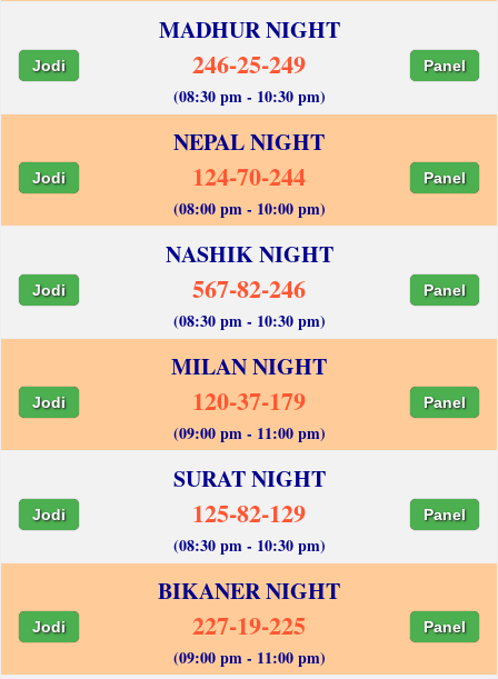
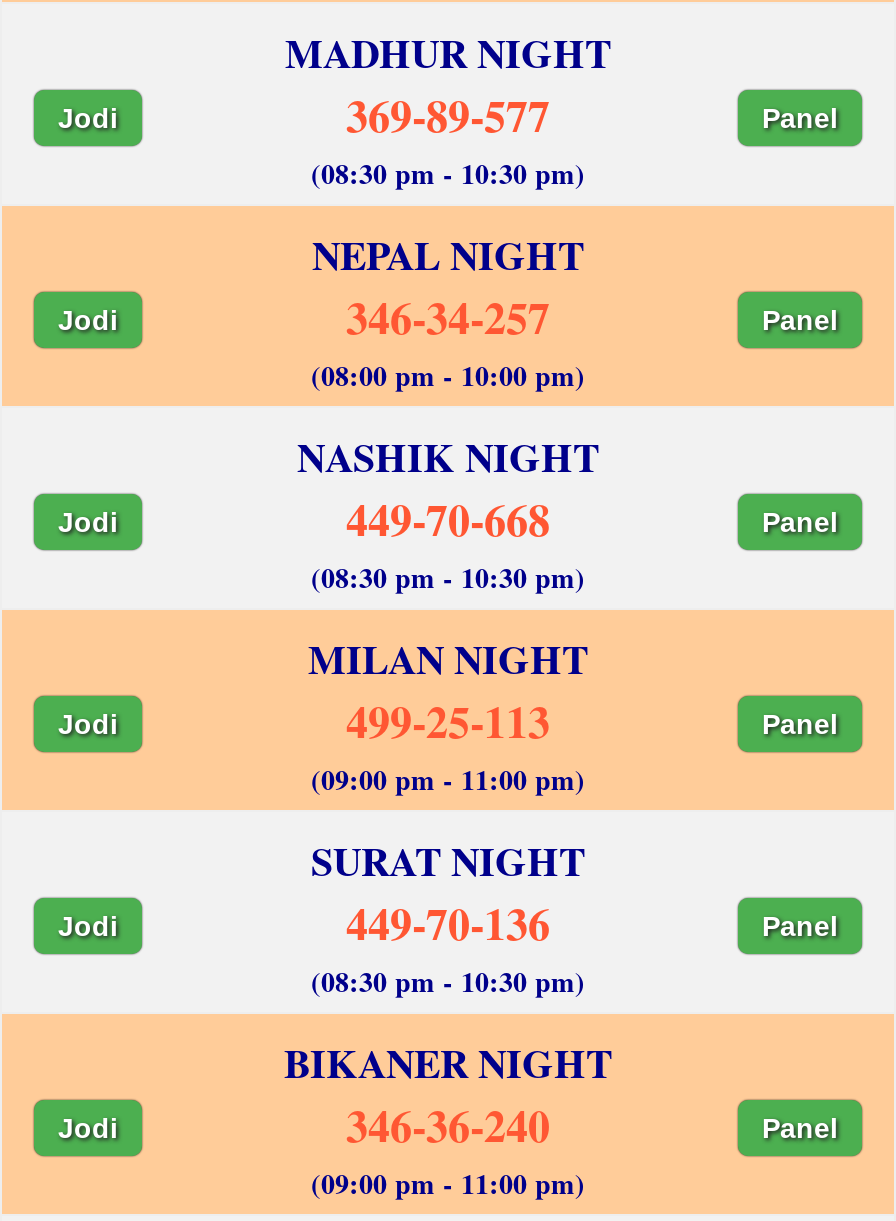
[192,45,306,82] 246-25-249 -> [346,82,550,148] 369-89-577
[192,158,306,194] 124-70-244 -> [346,284,550,350] 346-34-257
[192,270,306,307] 567-82-246 -> [346,486,550,552] 449-70-668
[192,382,306,419] 120-37-179 -> [346,688,550,754] 499-25-113
[192,494,306,531] 125-82-129 -> [346,890,550,956] 449-70-136
[192,607,306,643] 227-19-225 -> [346,1092,550,1158] 346-36-240

